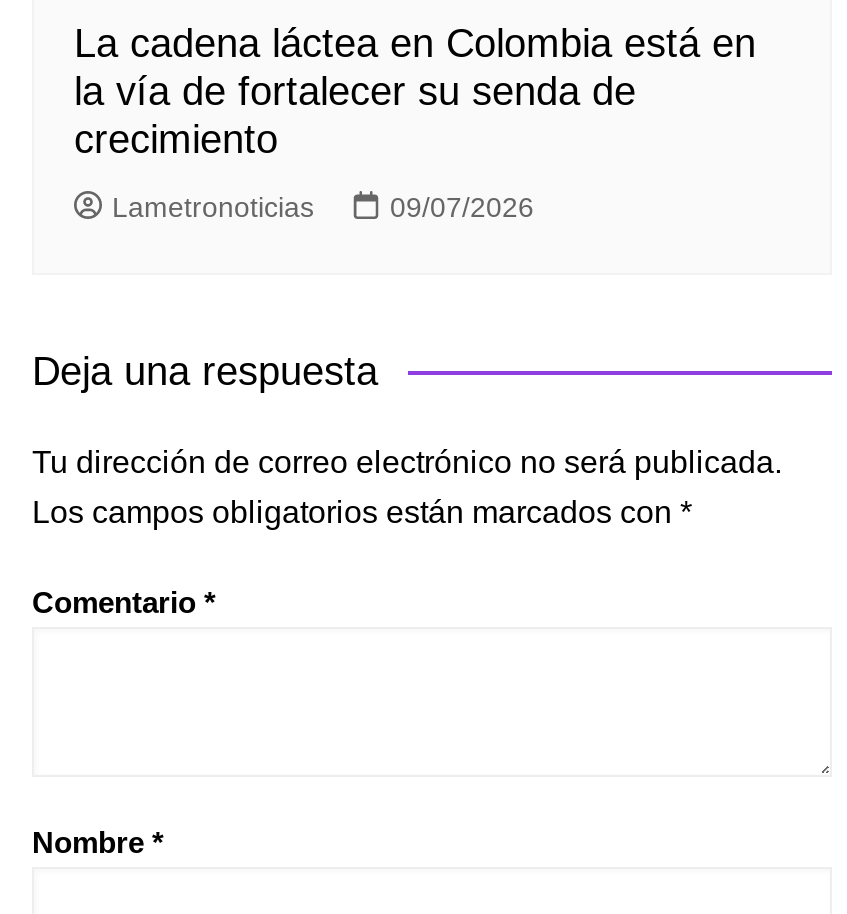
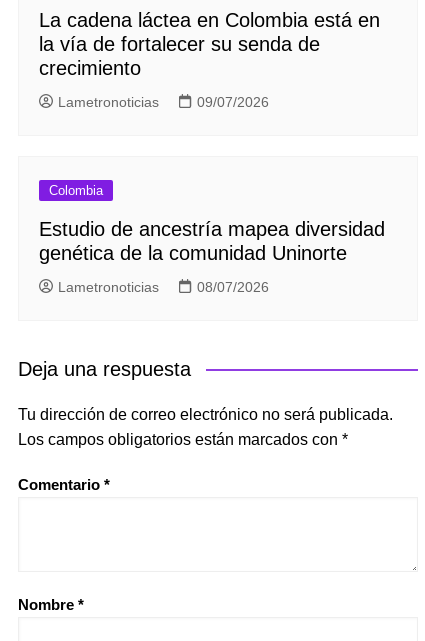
none -> [39,183,385,295] Colombia | Estudio de ancestría mapea diversidad | genética de la comunidad Uninorte | Lametronoticias | 08/07/2026

